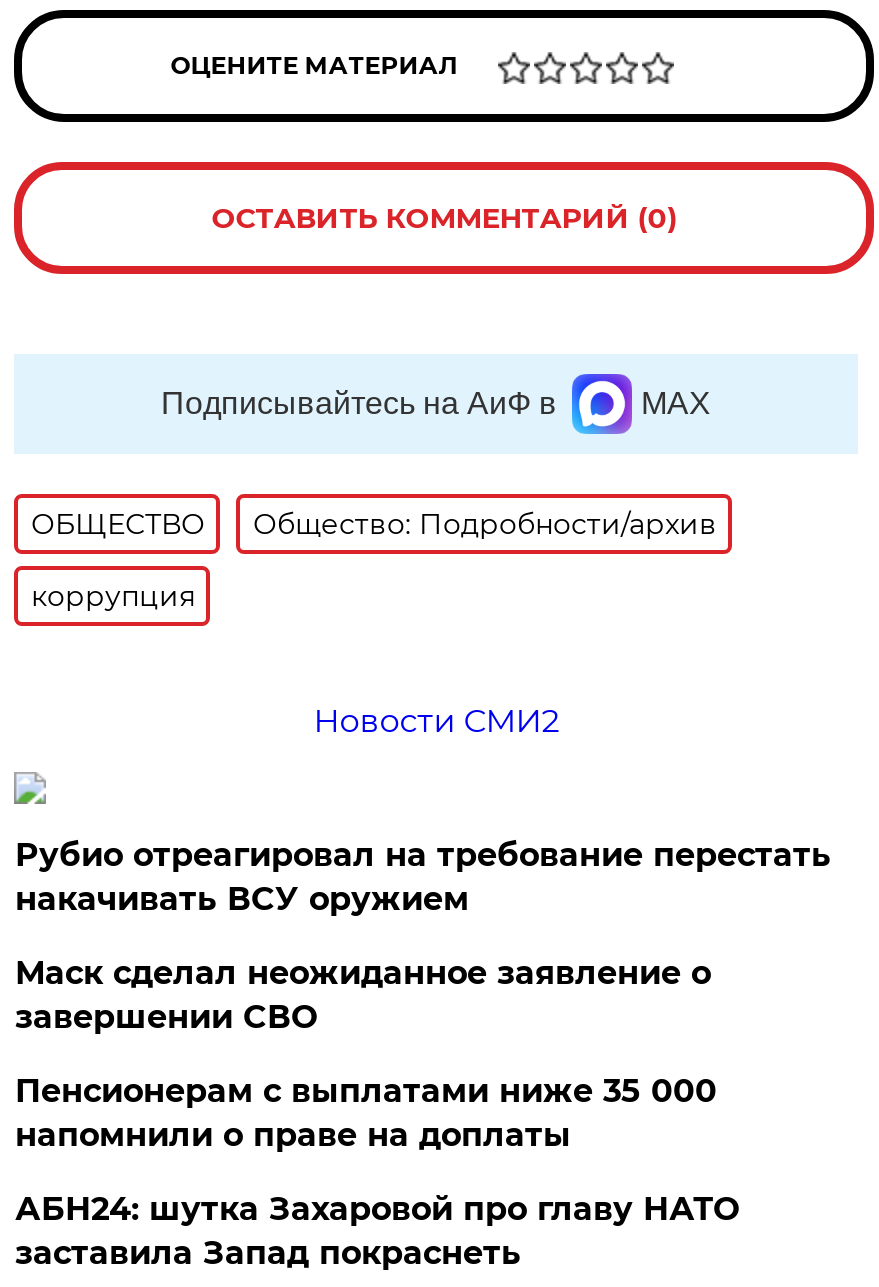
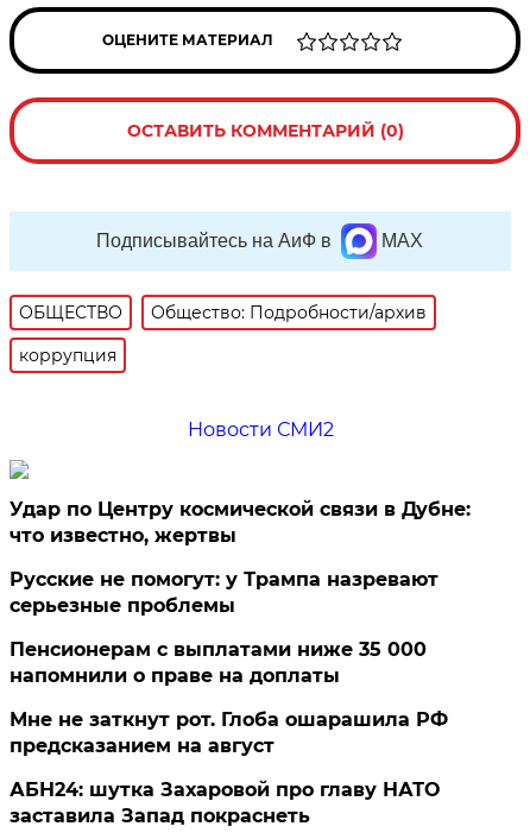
[15,836,831,918] Рубио отреагировал на требование перестать | накачивать ВСУ оружием -> [10,498,471,547] Удар по Центру космической связи в Дубне: | что известно, жертвы
[15,954,711,1036] Маск сделал неожиданное заявление о | завершении СВО -> [10,568,439,617] Русские не помогут: у Трампа назревают | серьезные проблемы
none -> [10,708,448,757] Мне не заткнут рот. Глоба ошарашила РФ | предсказанием на август

